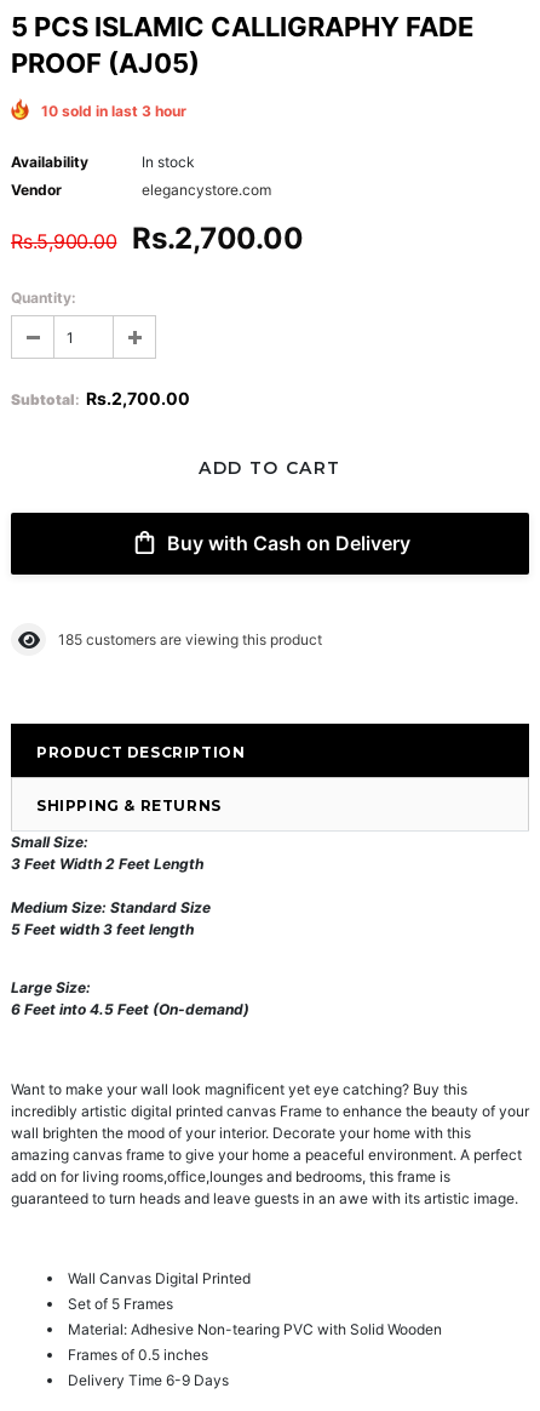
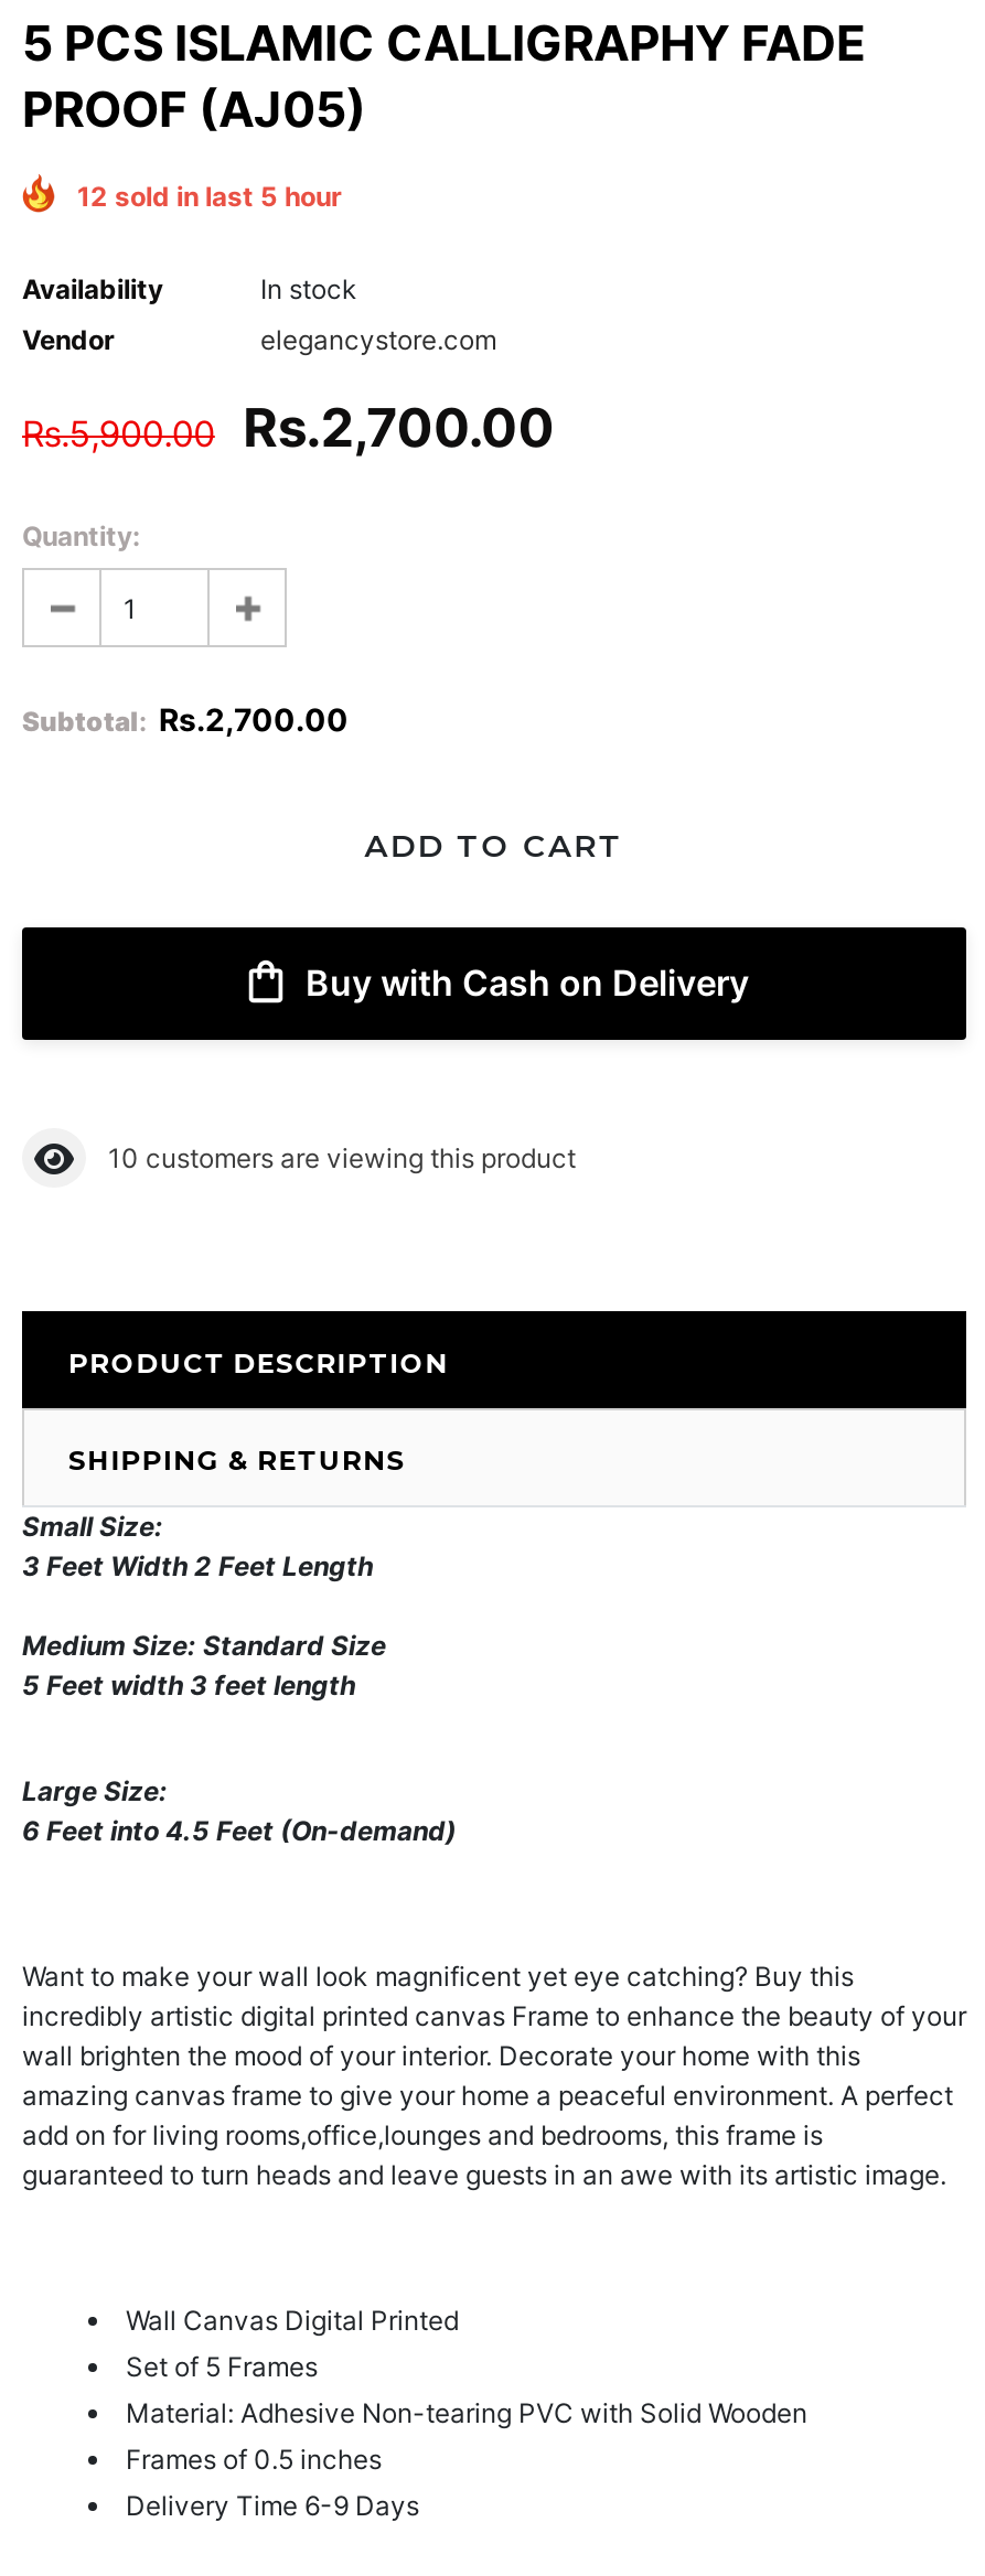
[41,102,186,120] 10 sold in last 3 hour -> [77,180,342,213] 12 sold in last 5 hour
[58,630,322,648] 185 customers are viewing this product -> [108,1140,576,1173] 10 customers are viewing this product

